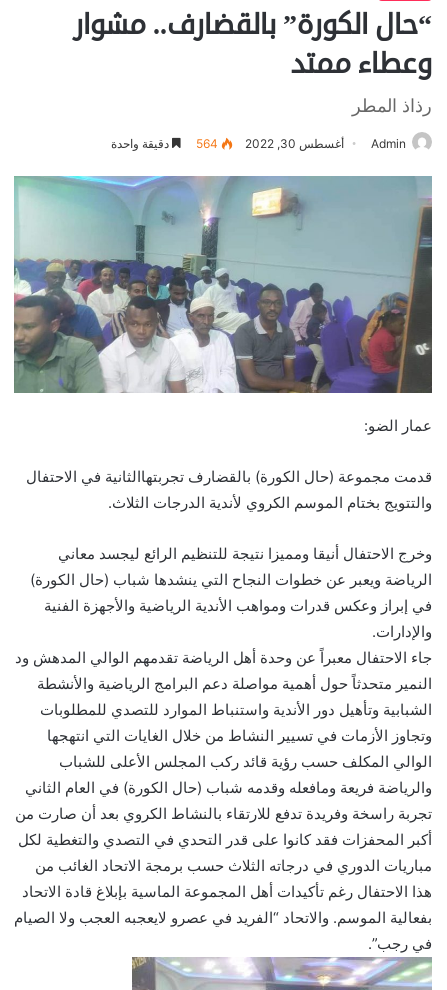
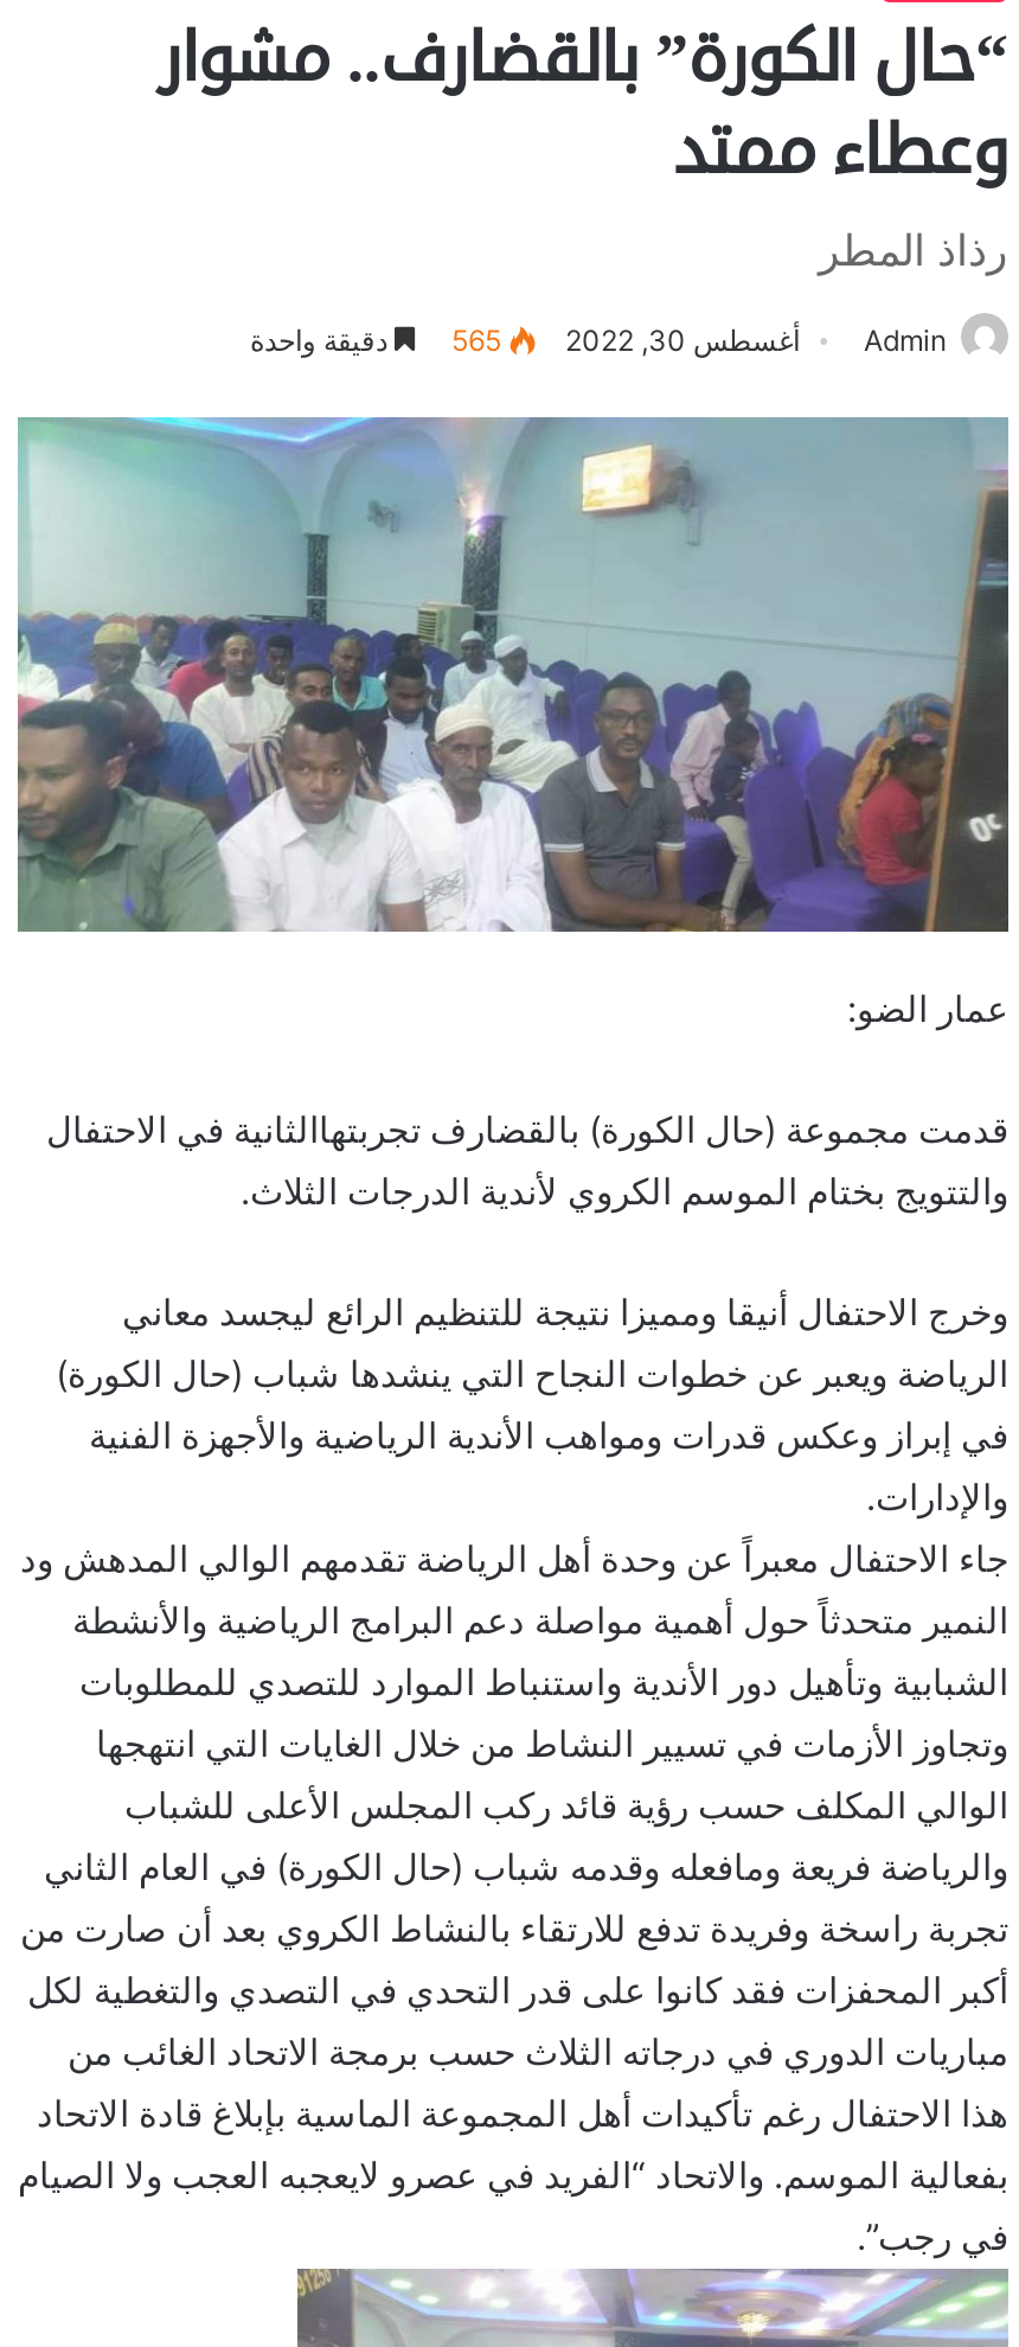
[111,136,218,151] 564 دقيقة واحدة -> [250,322,501,358] 565 دقيقة واحدة

